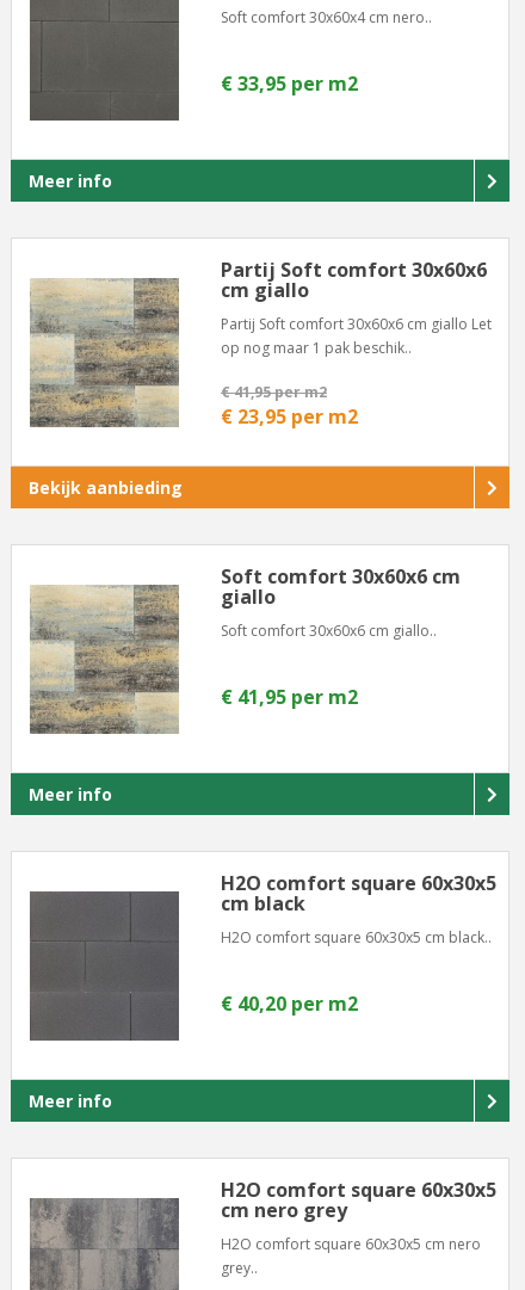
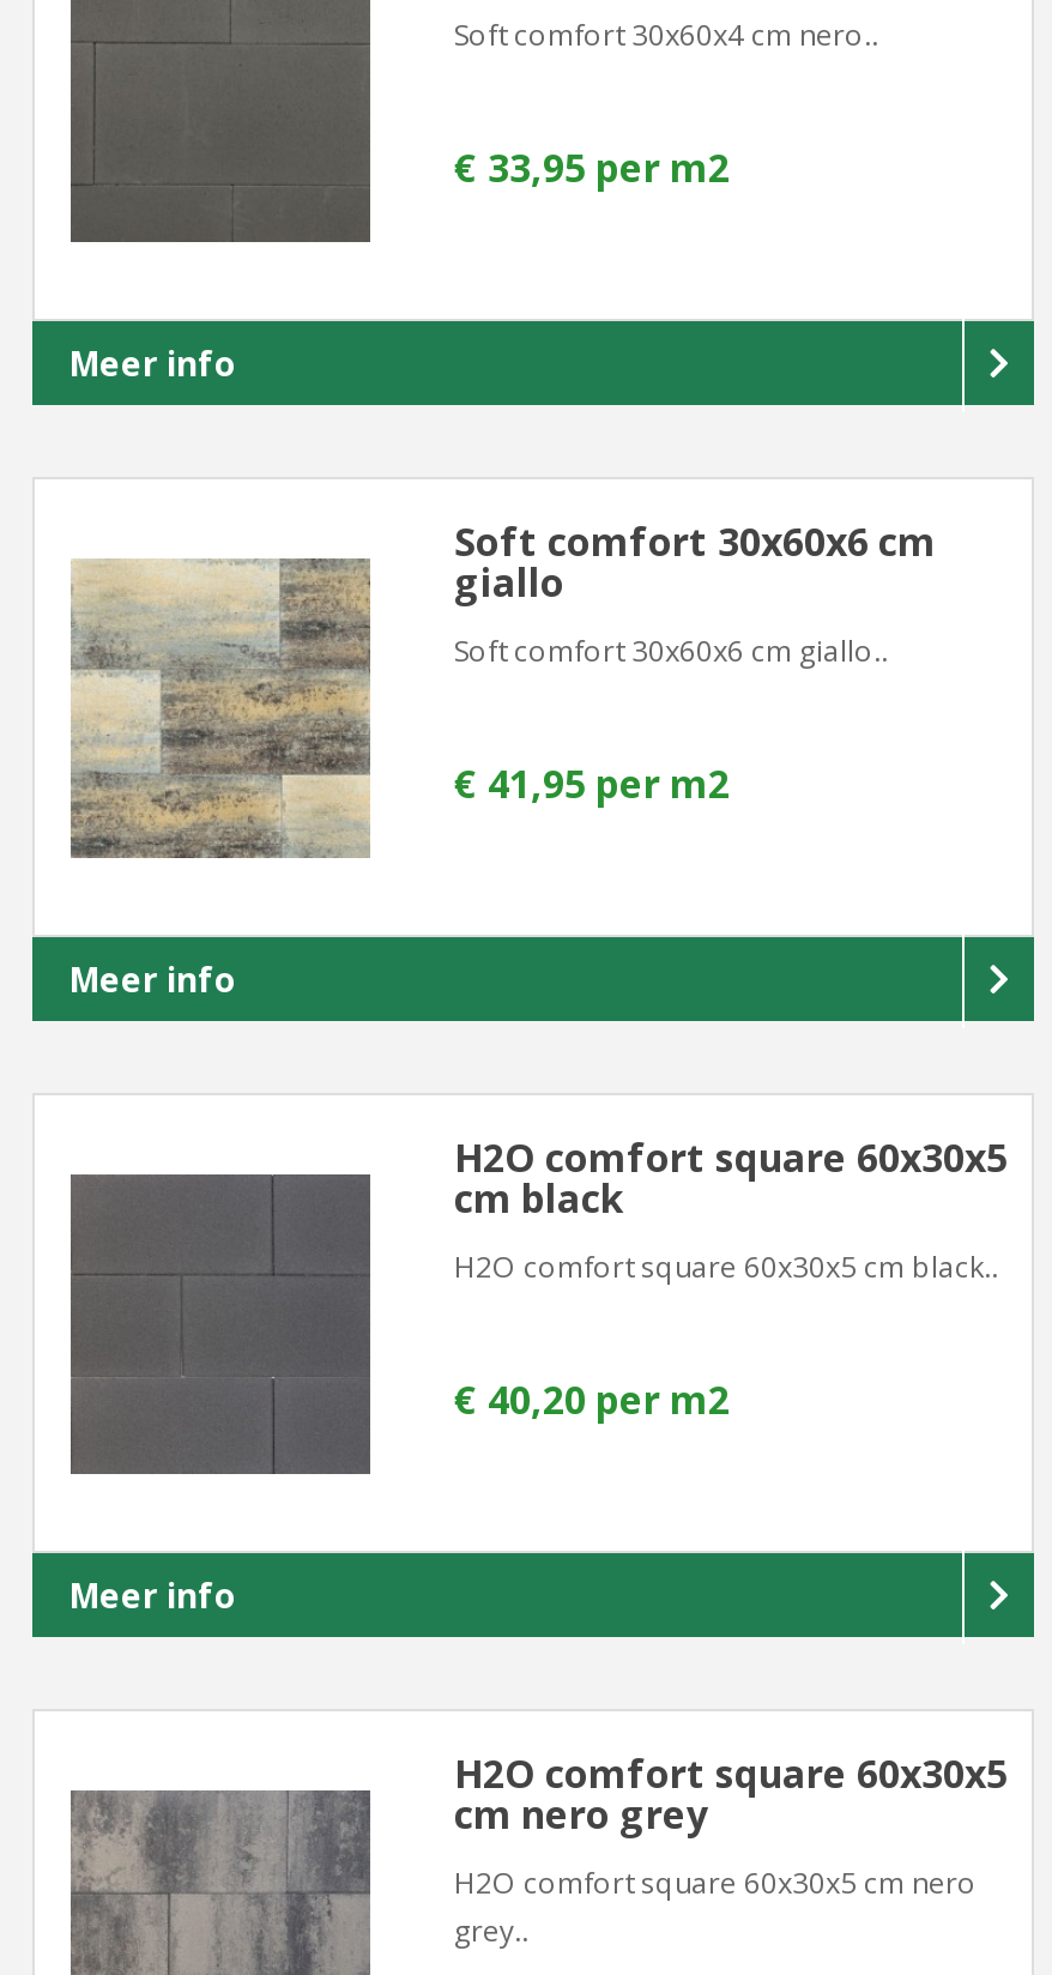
[29,257,492,498] Partij Soft comfort 30x60x6 | cm giallo | Partij Soft comfort 30x60x6 cm giallo Let | op nog maar 1 pak beschik.. | € 41,95 per m2 | € 23,95 per m2 | Bekijk aanbieding -> none

